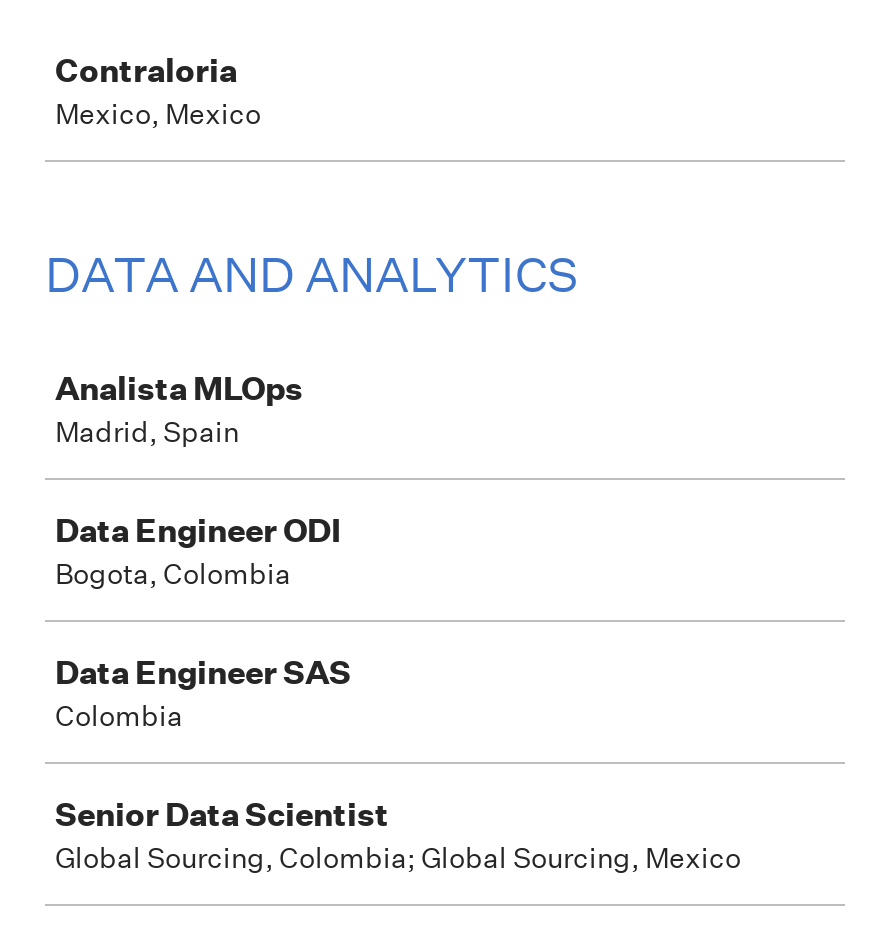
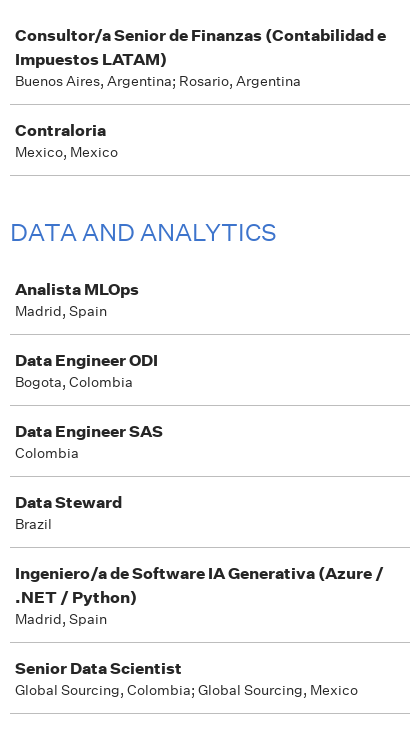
none -> [15,25,386,90] Consultor/a Senior de Finanzas (Contabilidad e | Impuestos LATAM) | Buenos Aires, Argentina; Rosario, Argentina
none -> [15,492,384,628] Data Steward | Brazil | Ingeniero/a de Software IA Generativa (Azure / | .NET / Python) | Madrid, Spain

